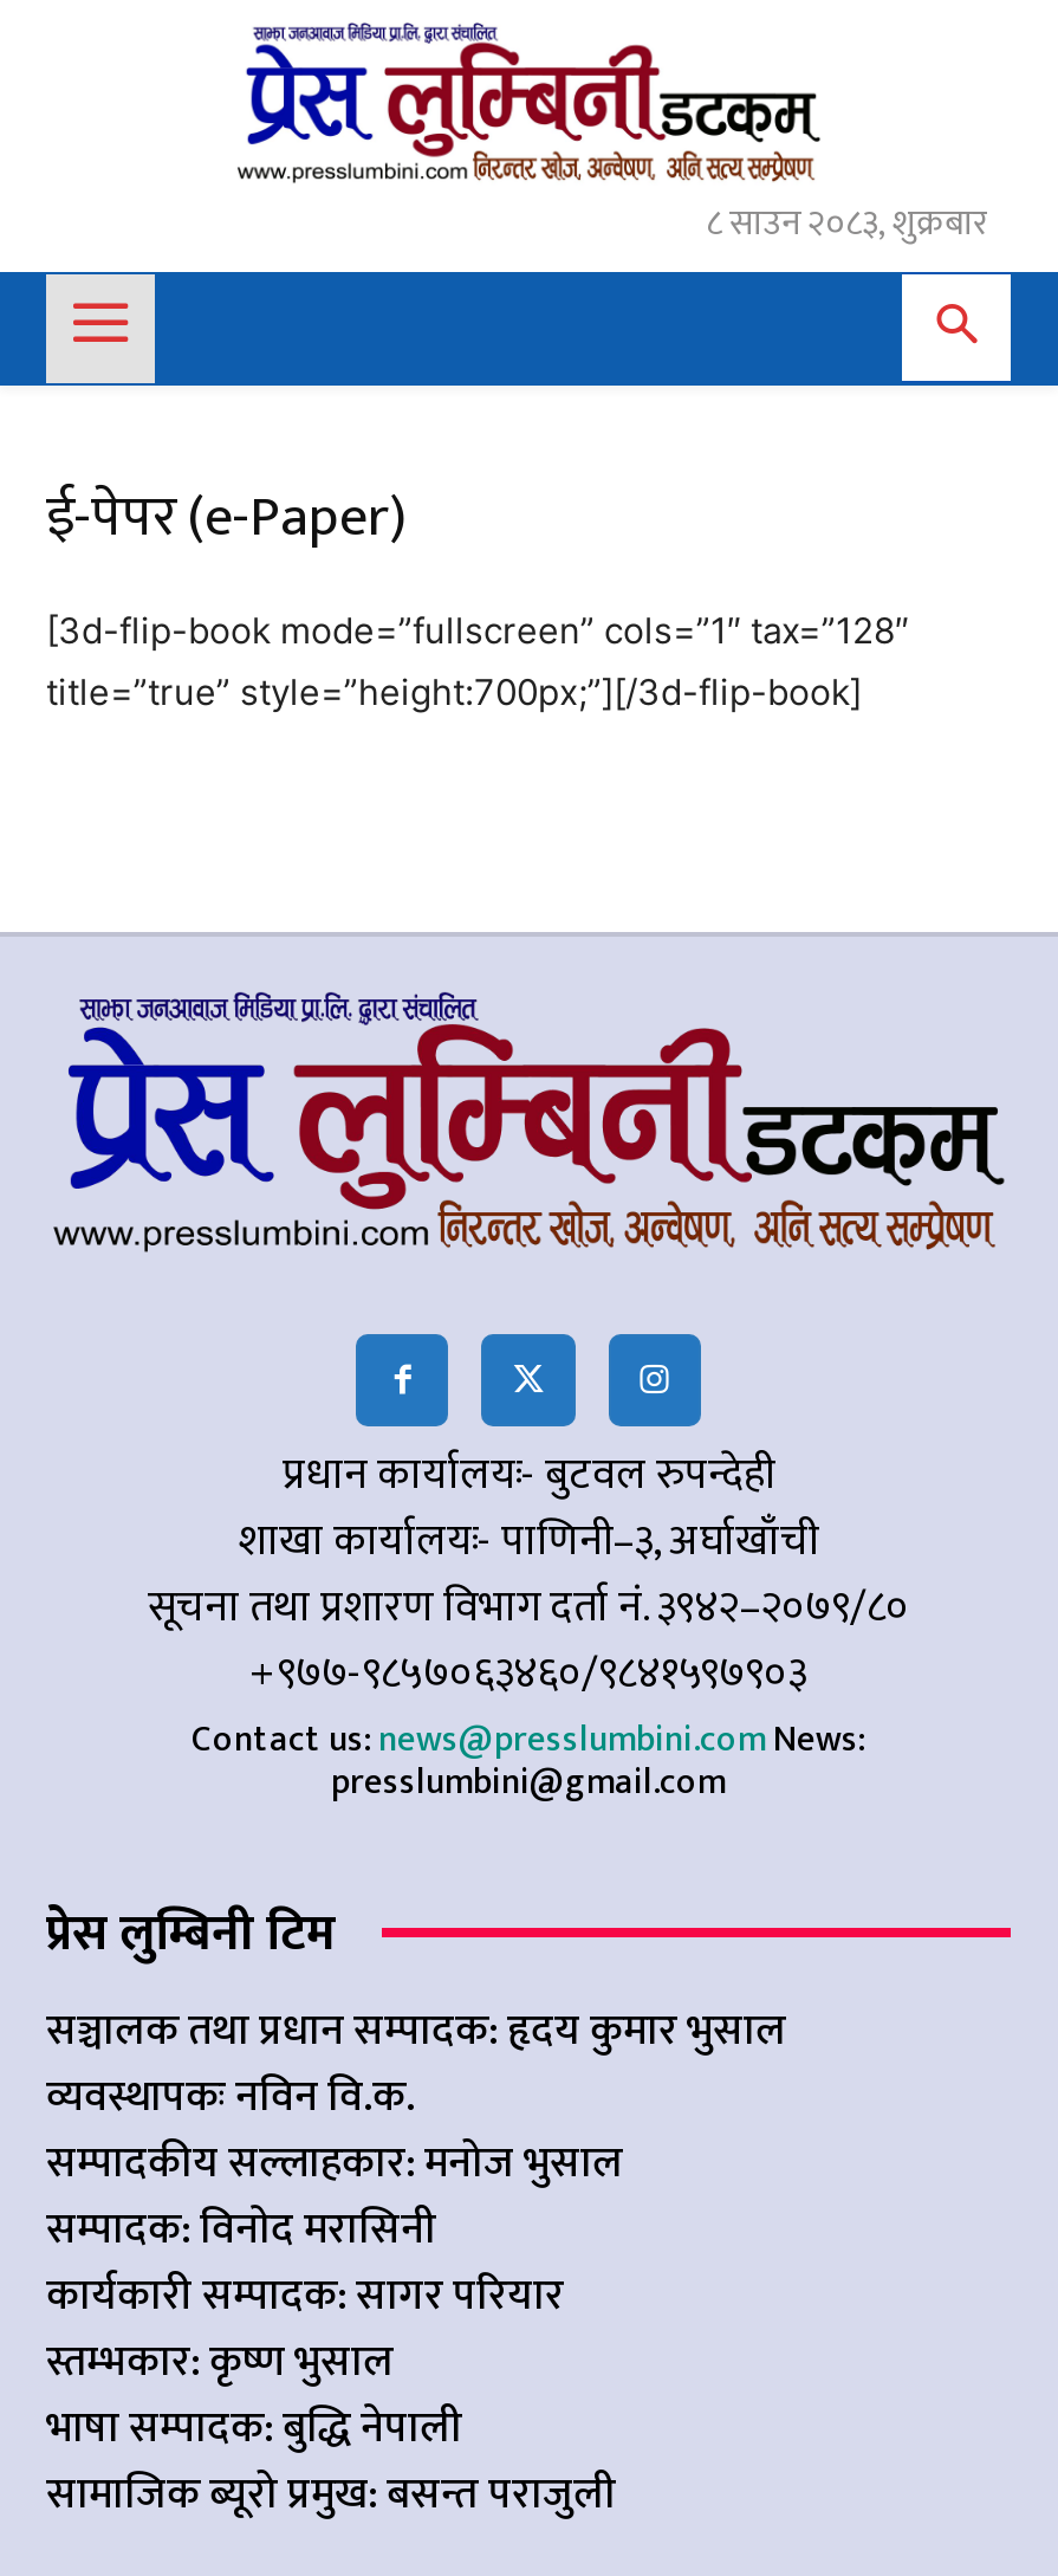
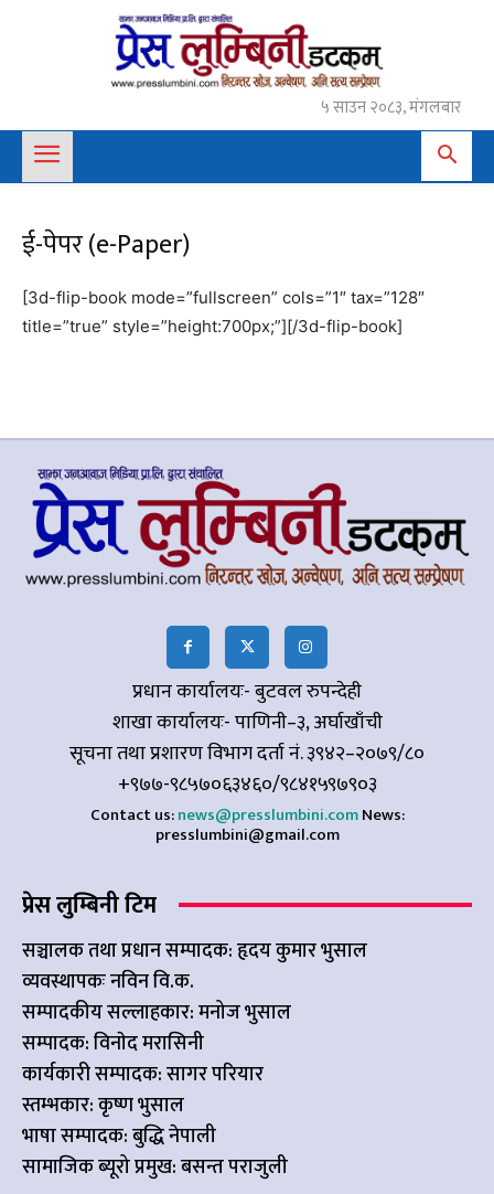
[706,193,987,253] ८ साउन २०८३, शुक्रबार -> [321,94,461,121] ५ साउन २०८३, मंगलबार

